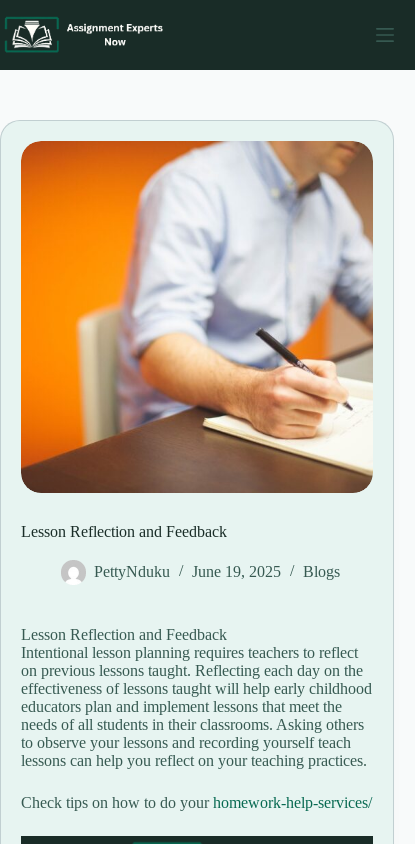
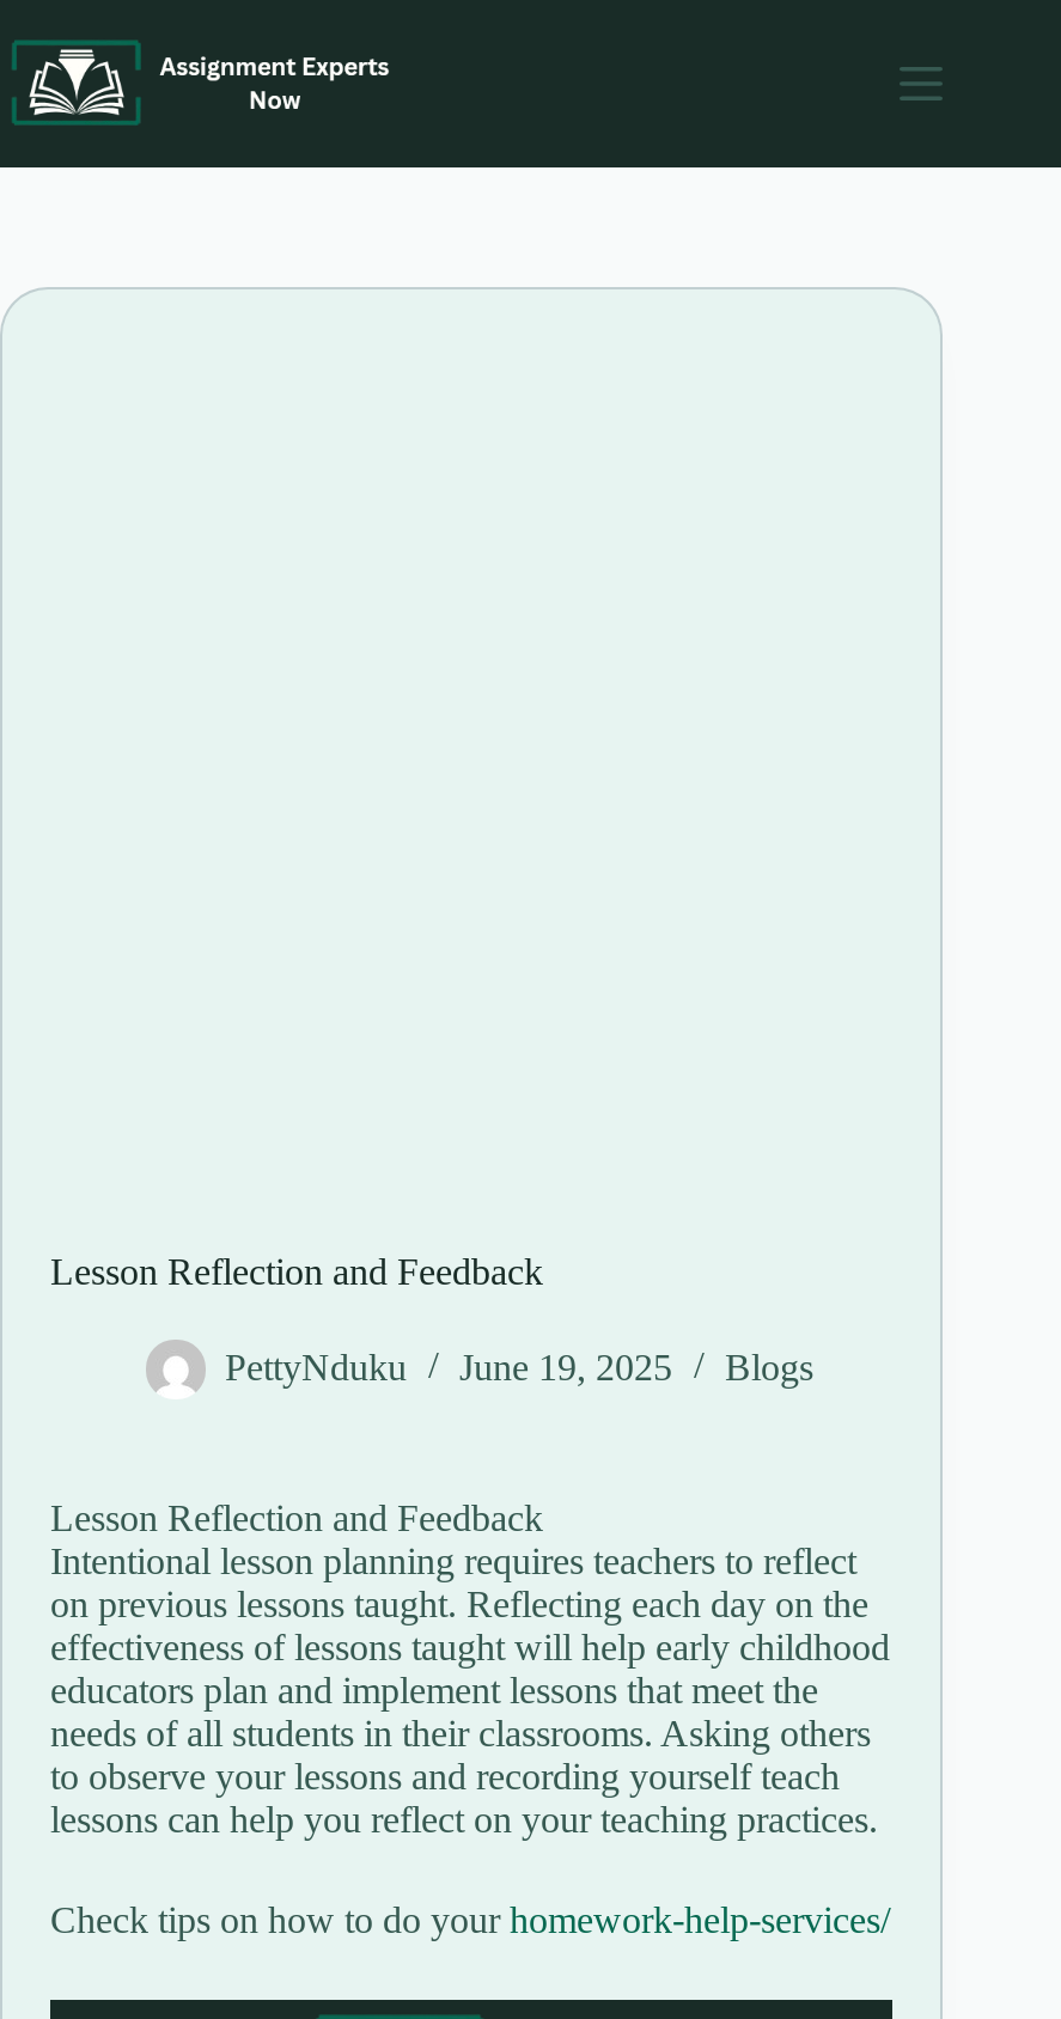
[20,140,374,494] [image] -> none

